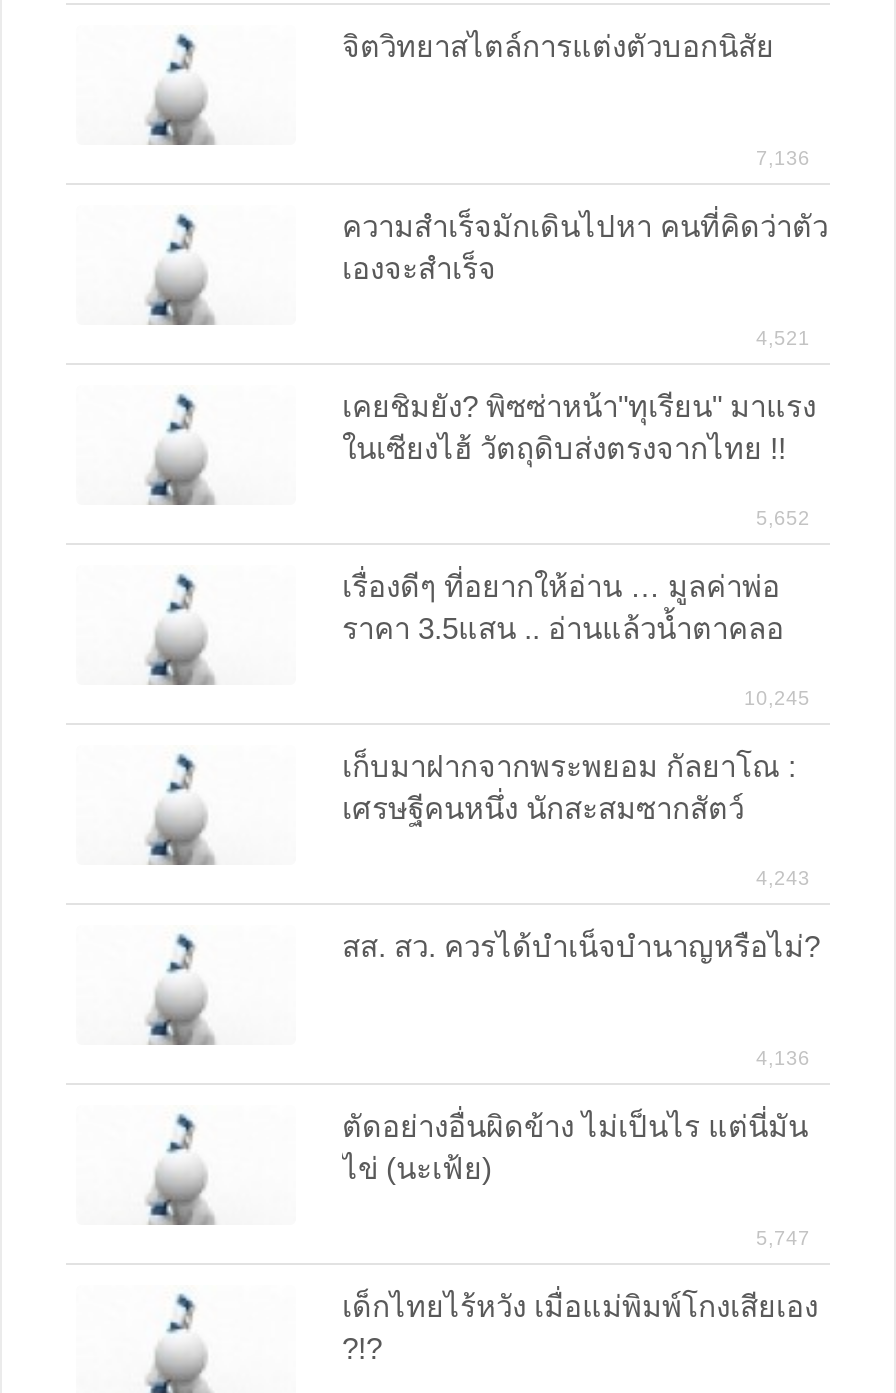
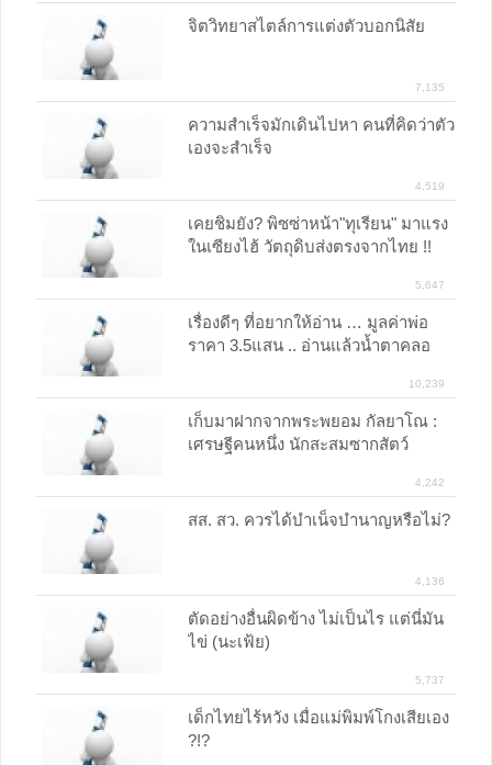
[756,147,810,169] 7,136 -> [415,81,445,93] 7,135
[756,327,810,349] 4,521 -> [415,180,445,192] 4,519
[756,507,810,529] 5,652 -> [415,279,445,291] 5,647
[744,687,810,709] 10,245 -> [409,378,445,390] 10,239
[756,867,810,889] 4,243 -> [415,476,445,488] 4,242
[756,1227,810,1249] 5,747 -> [415,674,445,686] 5,737

